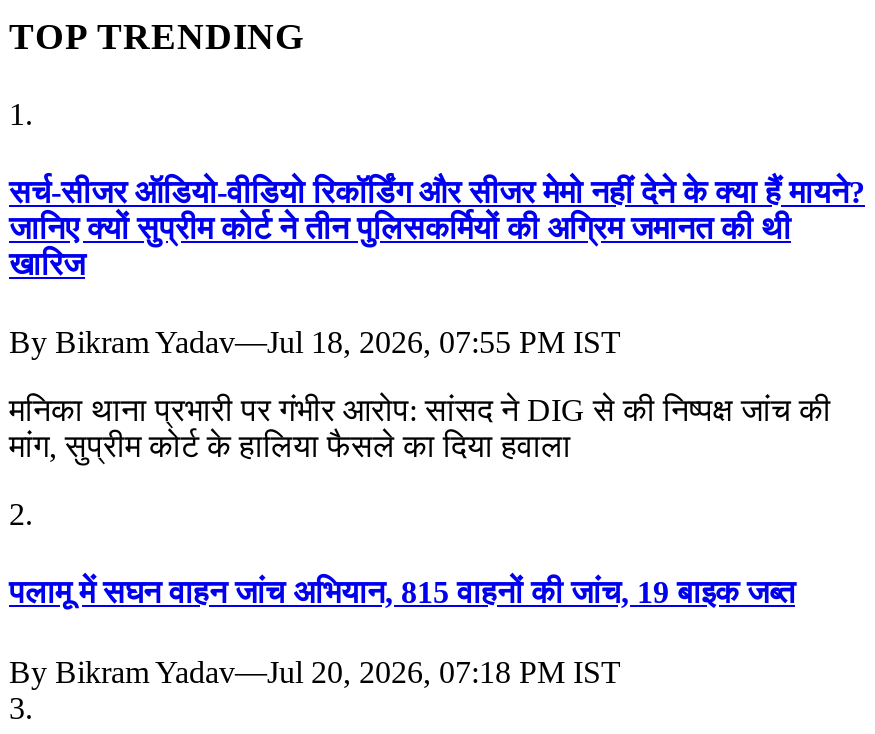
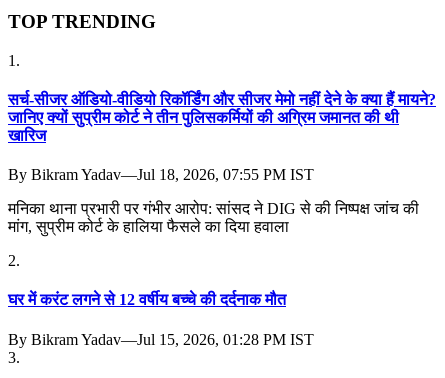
[9,576,795,610] पलामू में सघन वाहन जांच अभियान, 815 वाहनों की जांच, 19 बाइक जब्त -> [8,291,286,308] घर में करंट लगने से 12 वर्षीय बच्चे की दर्दनाक मौत
[9,654,621,688] By Bikram Yadav—Jul 20, 2026, 07:18 PM IST -> [8,331,314,348] By Bikram Yadav—Jul 15, 2026, 01:28 PM IST

